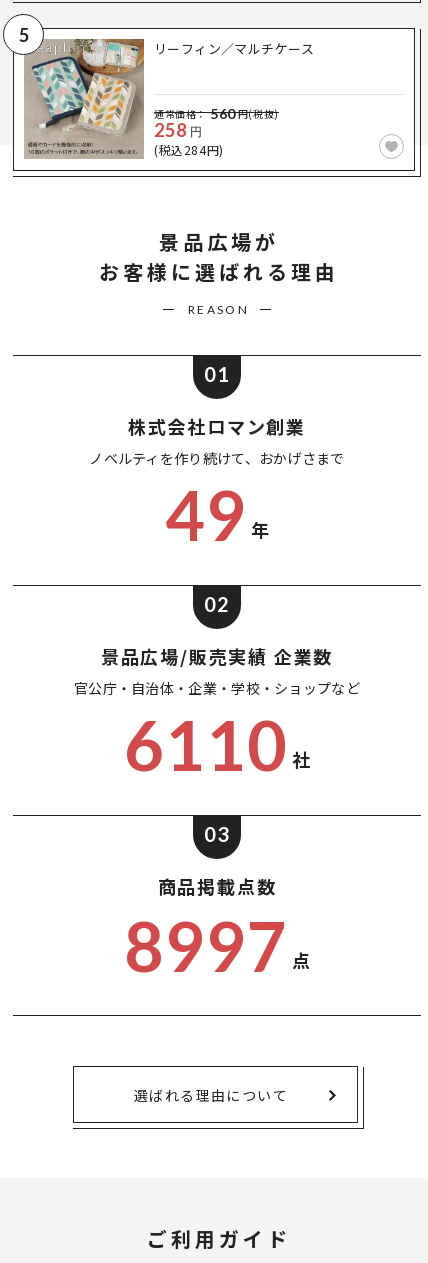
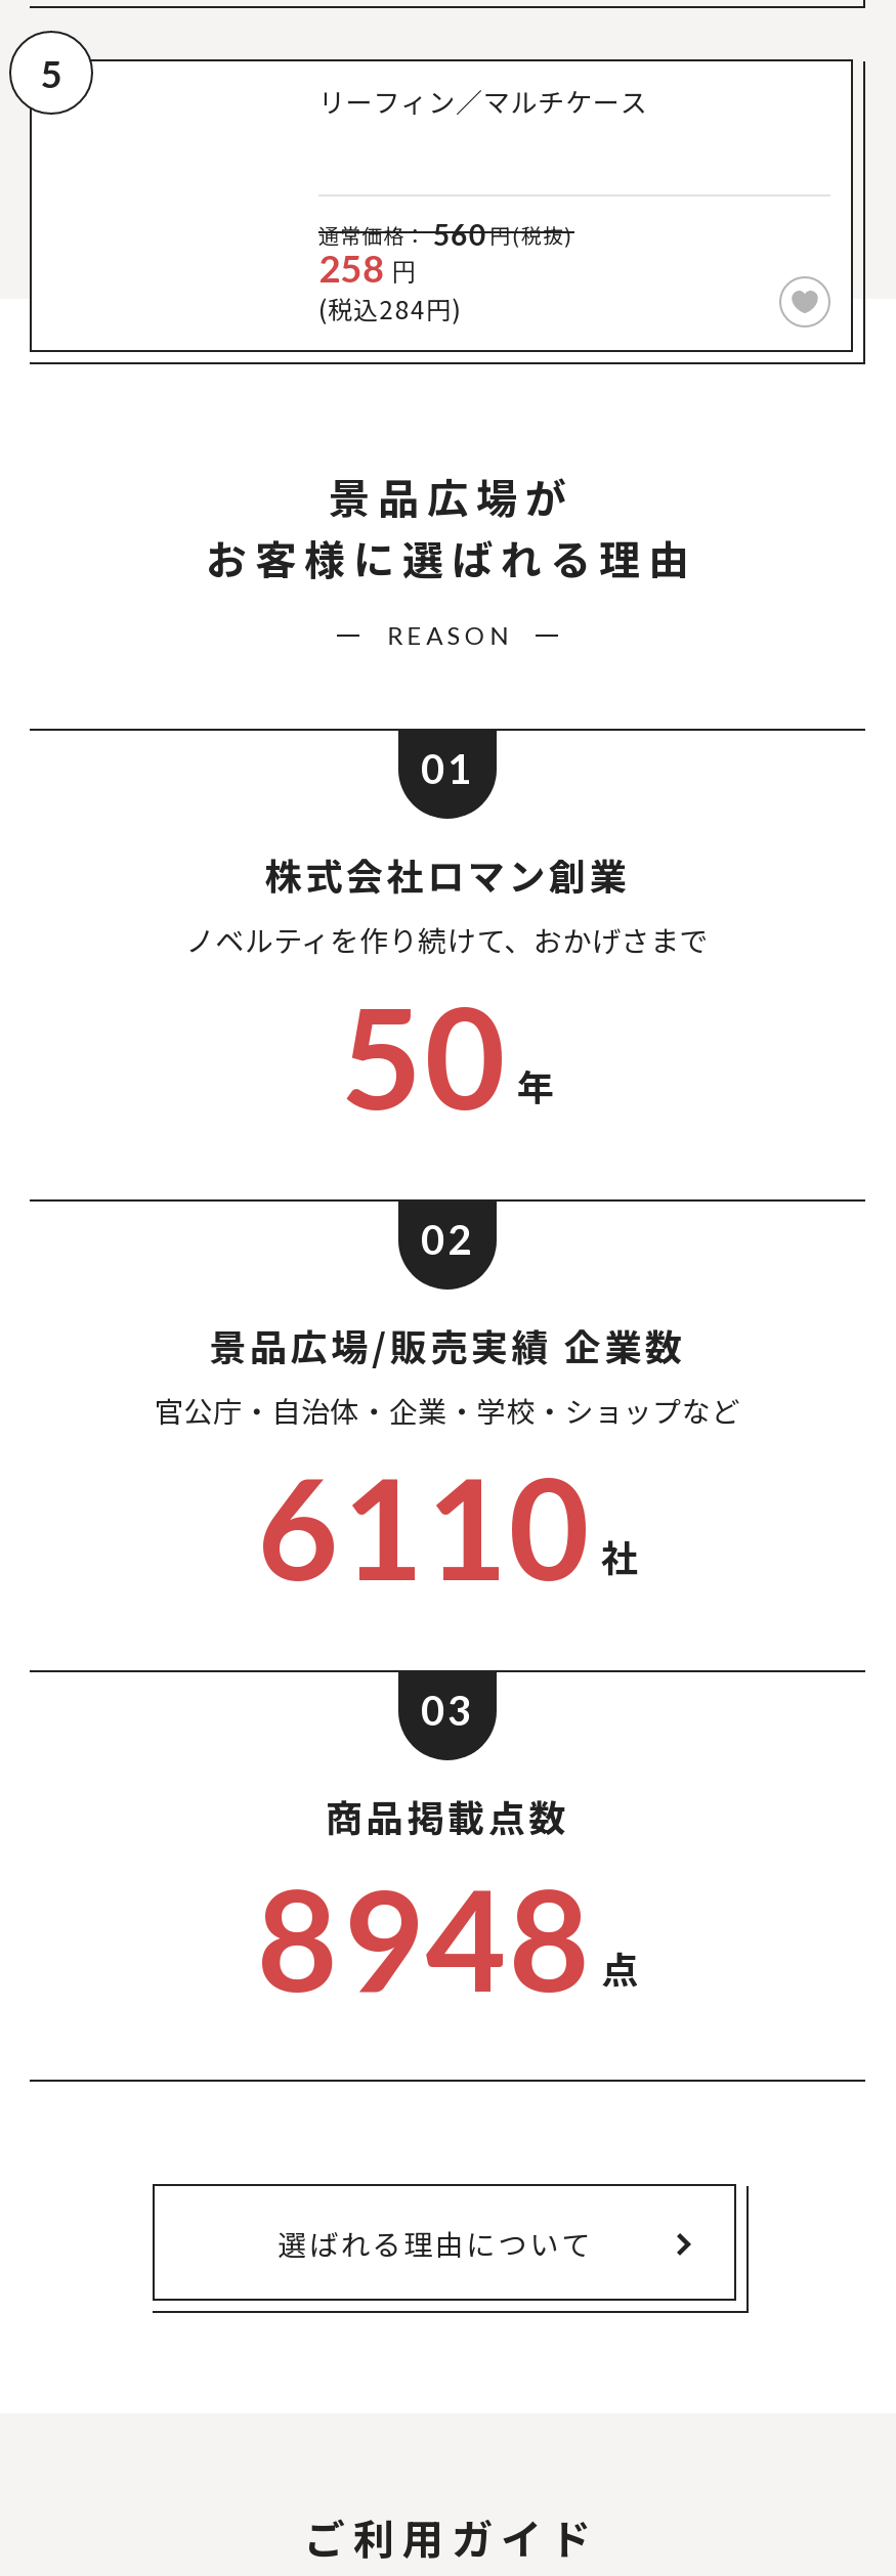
[23,38,145,160] [image] -> none
[165,474,269,555] 49 年 -> [341,972,554,1138] 50 年
[124,905,310,986] 8997 点 -> [257,1854,638,2020] 8948 点

